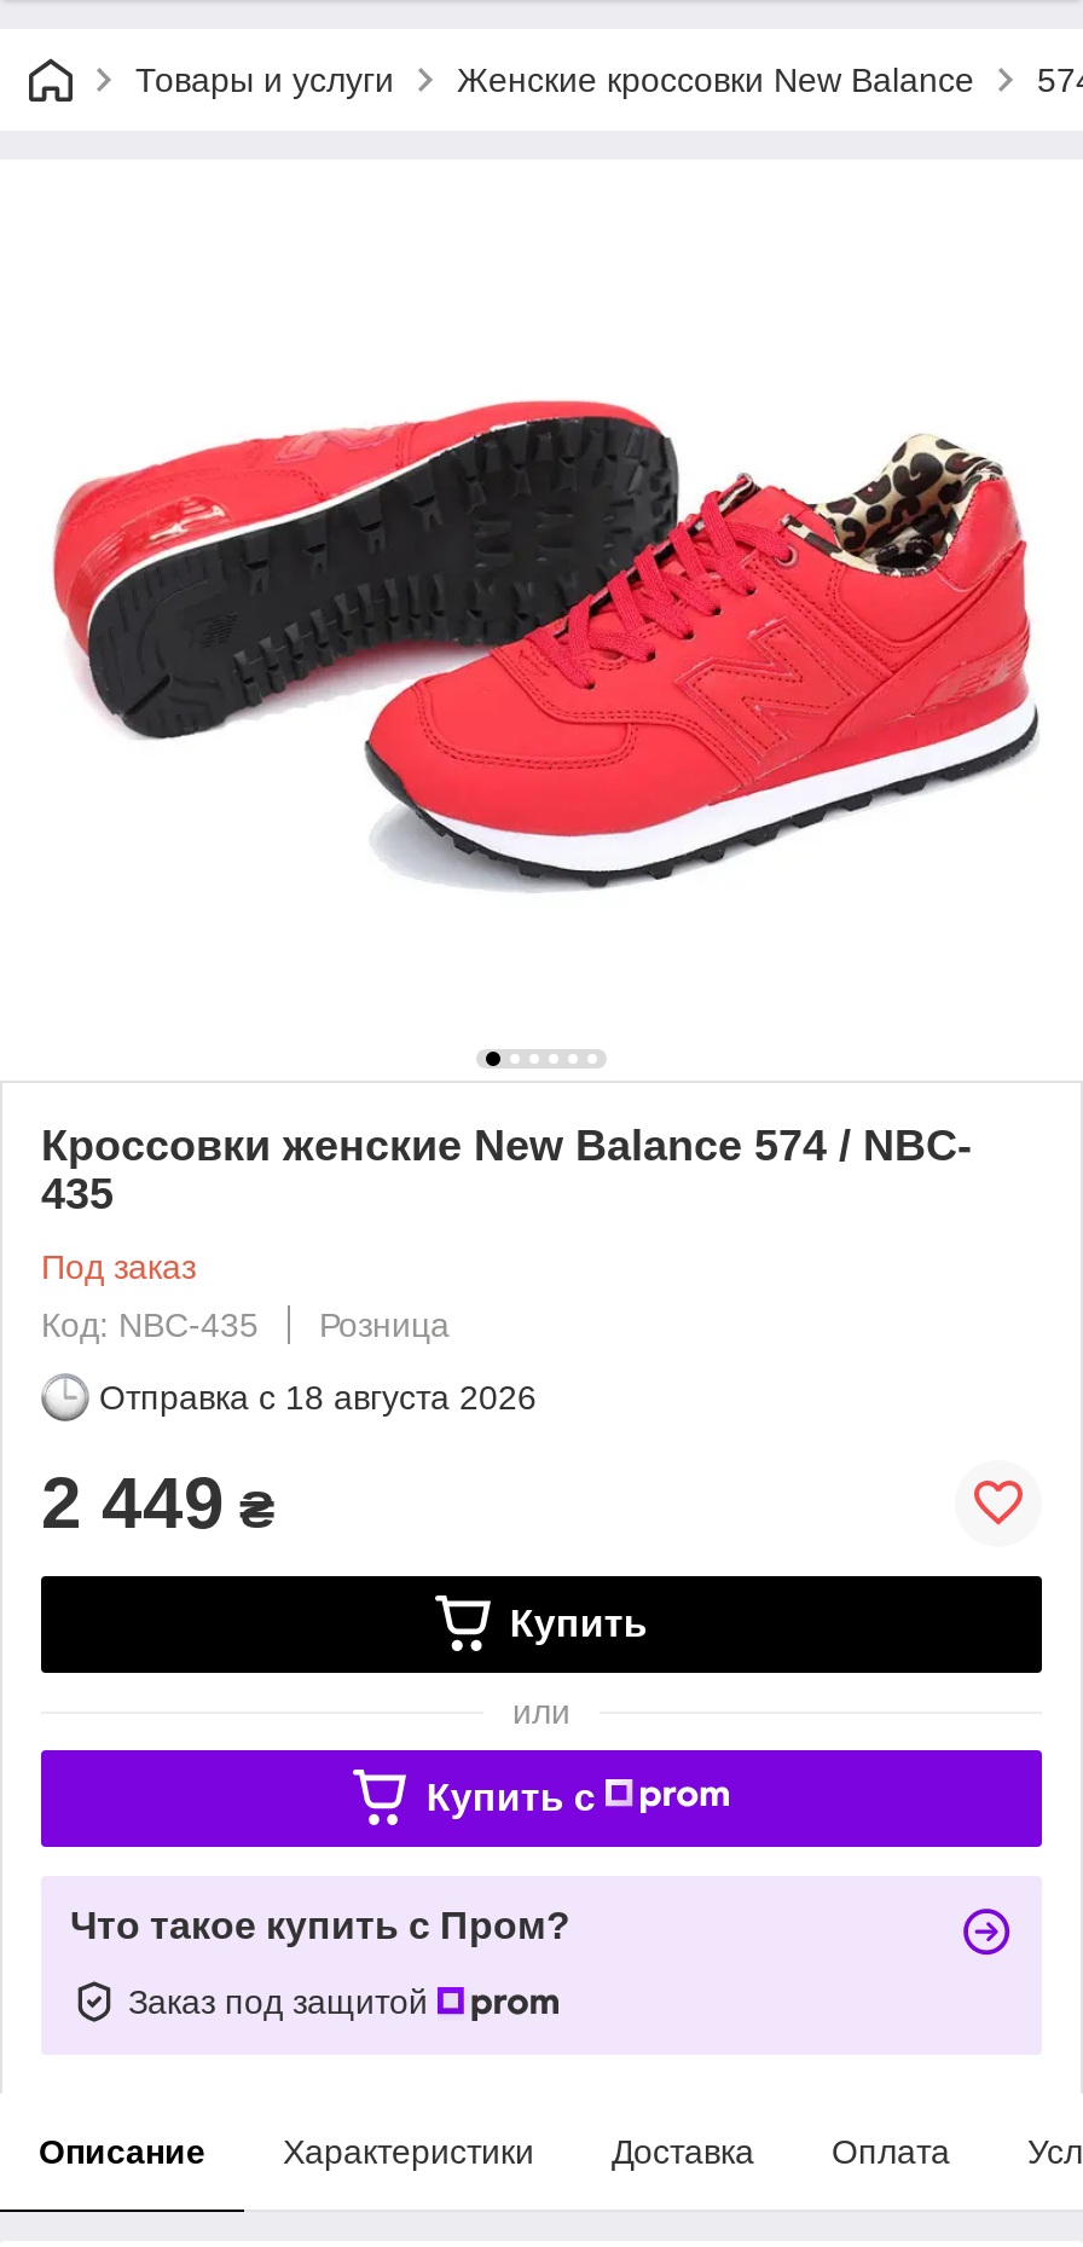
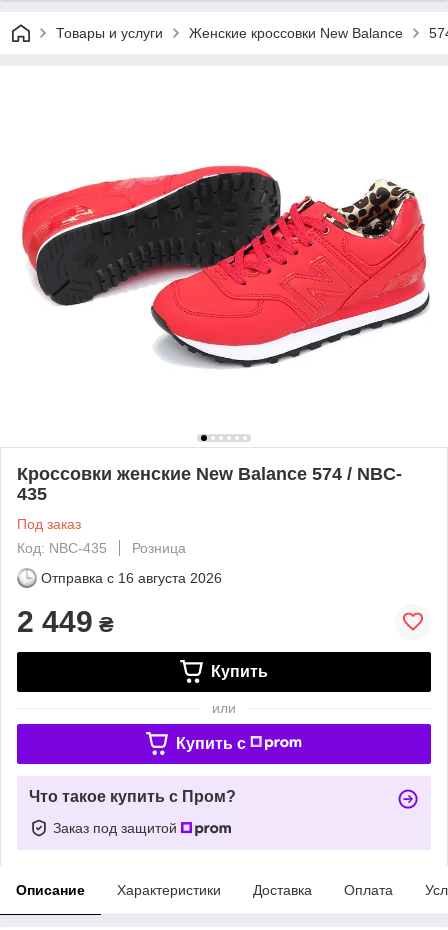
[99,1377,537,1416] Отправка с 18 августа 2026 -> [41,570,222,586] Отправка с 16 августа 2026

